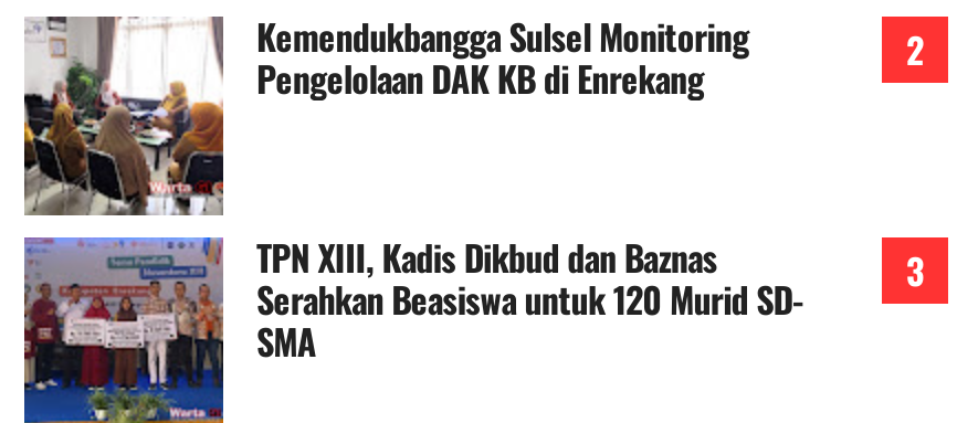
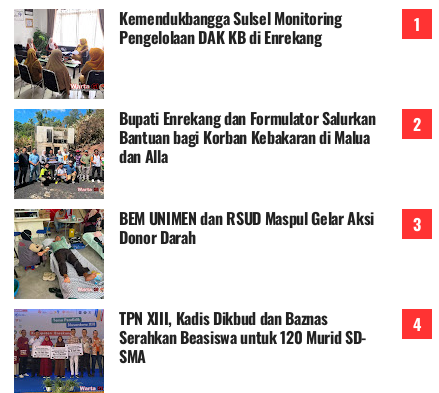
none -> [13,106,375,249] [image] | Bupati Enrekang dan Formulator Salurkan | Bantuan bagi Korban Kebakaran di Malua | dan Alla | BEM UNIMEN dan RSUD Maspul Gelar Aksi | Donor Darah
none -> [13,208,105,299] [image]

